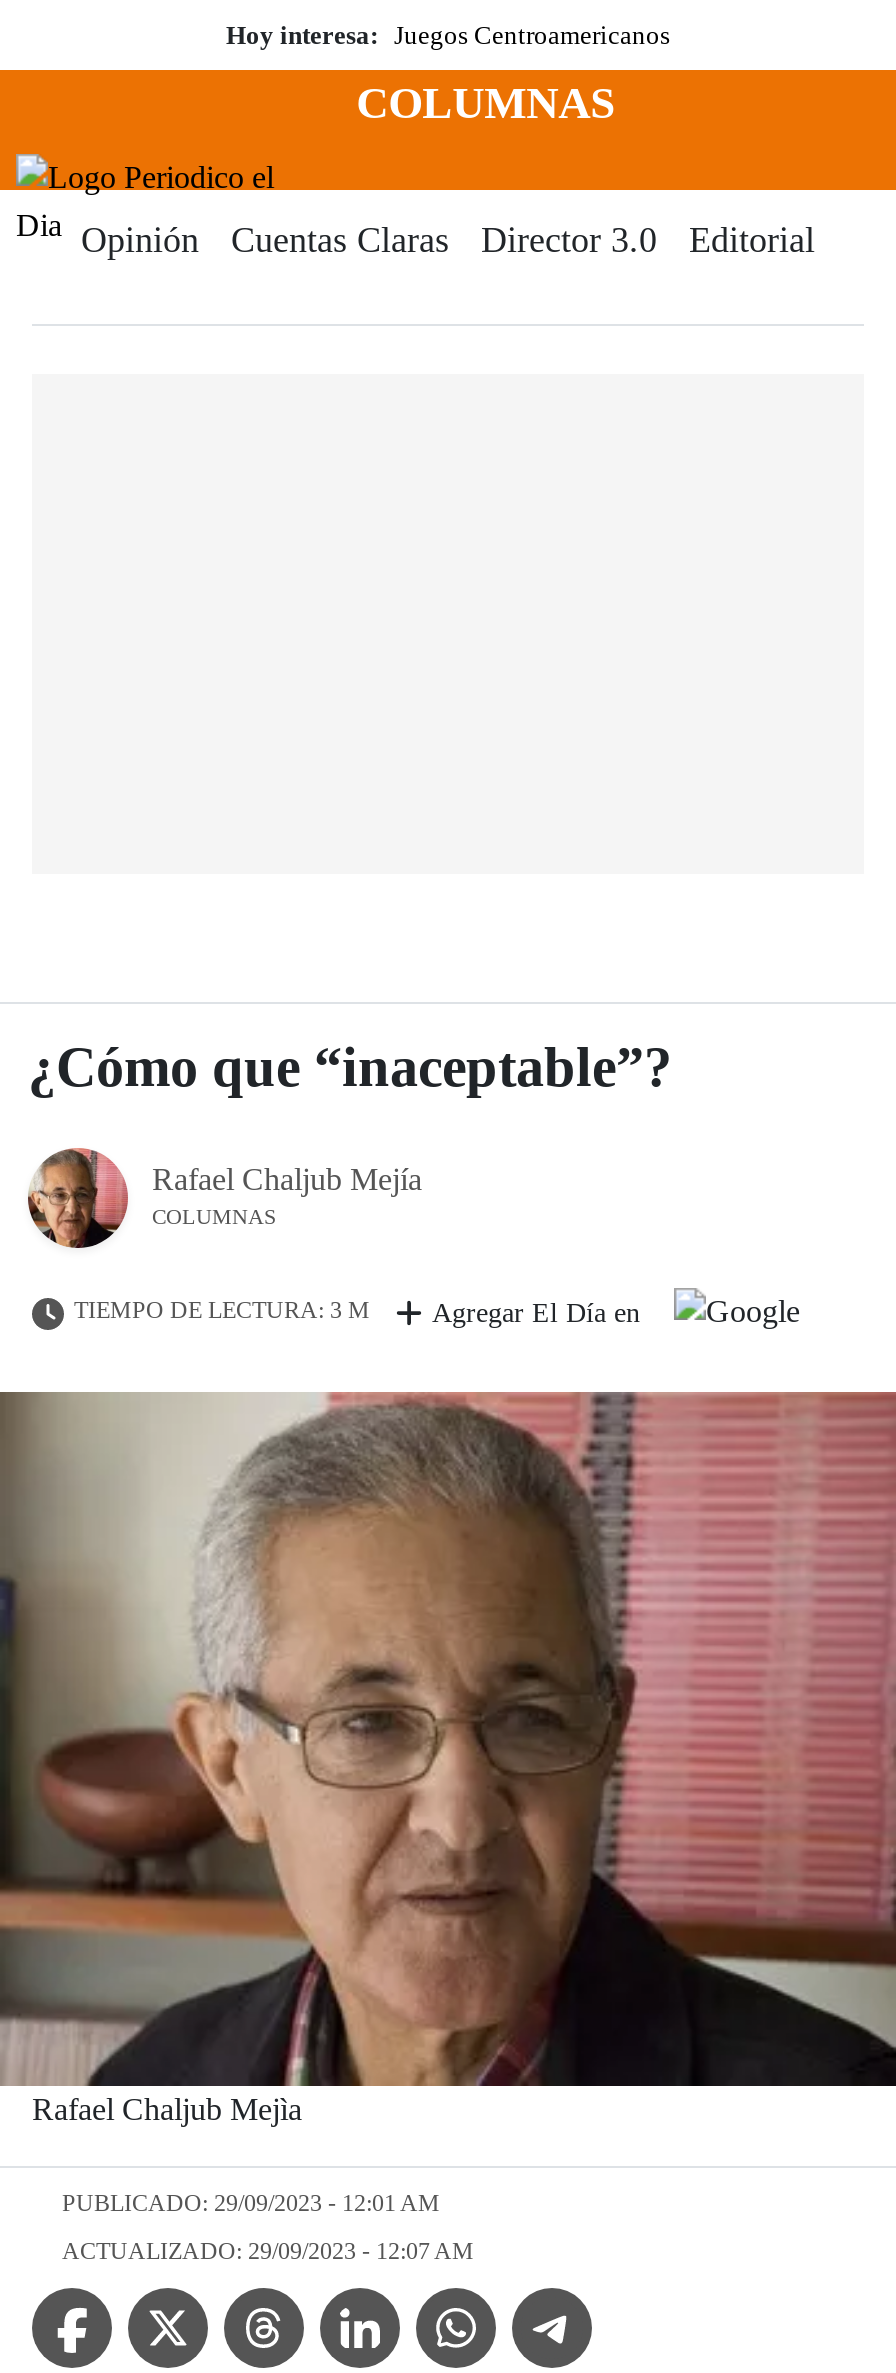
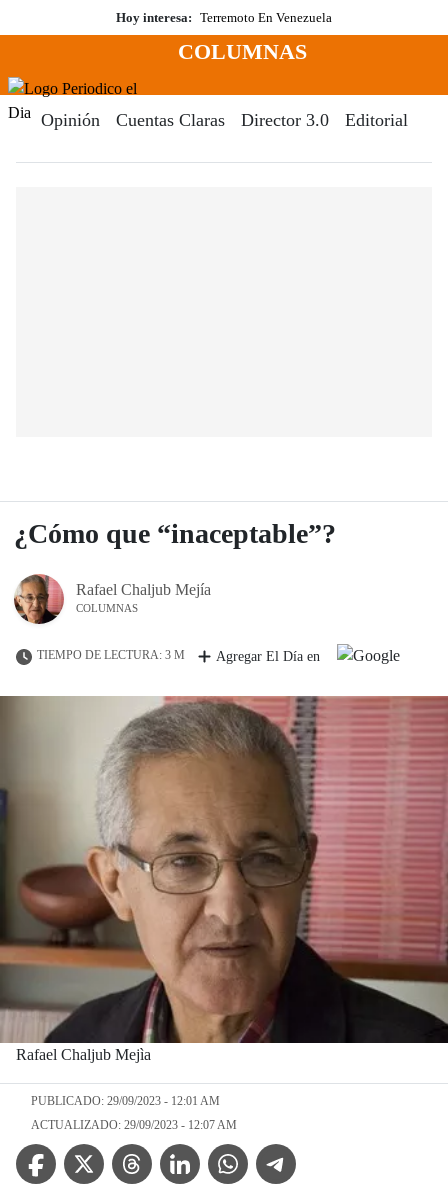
[226,20,670,50] Hoy interesa: Juegos Centroamericanos -> [116,10,332,25] Hoy interesa: Terremoto En Venezuela

